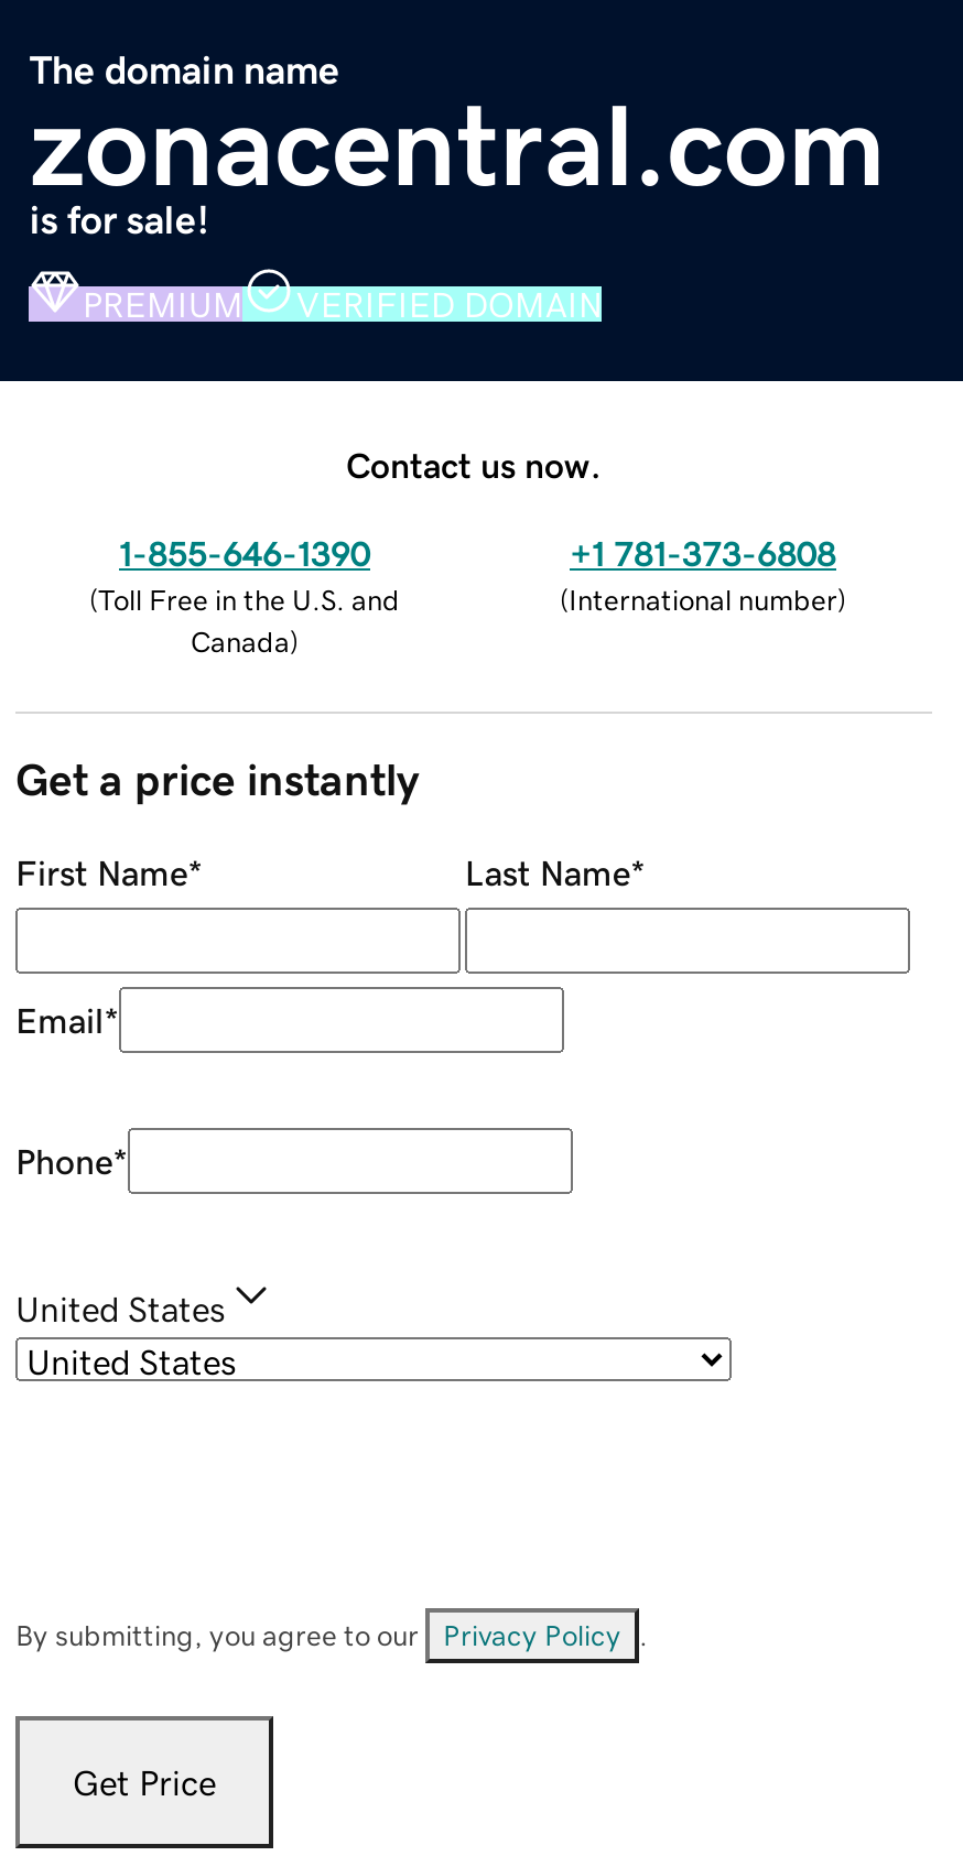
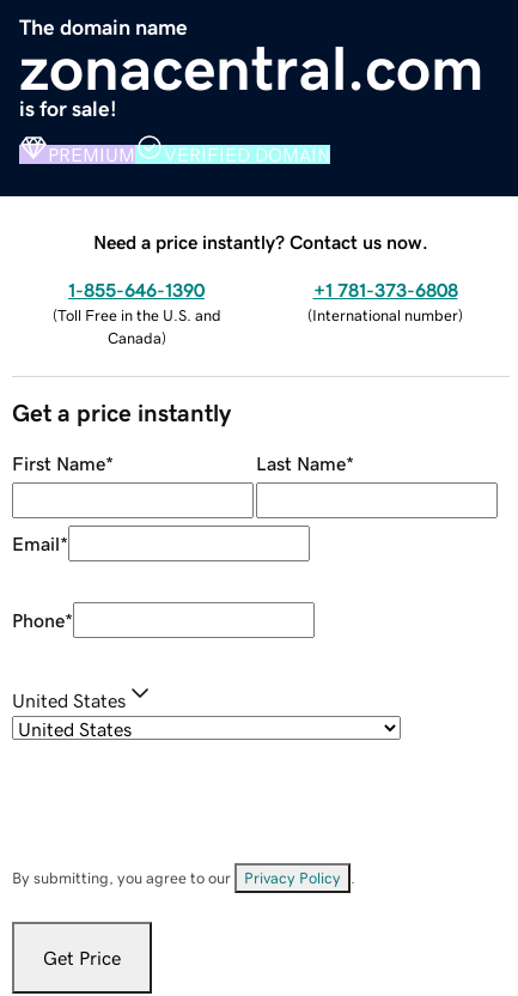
[346,446,602,482] Contact us now. -> [93,232,428,251] Need a price instantly? Contact us now.

